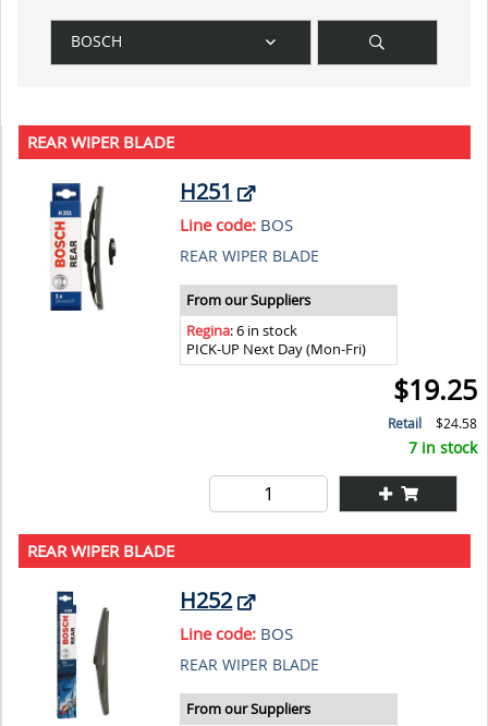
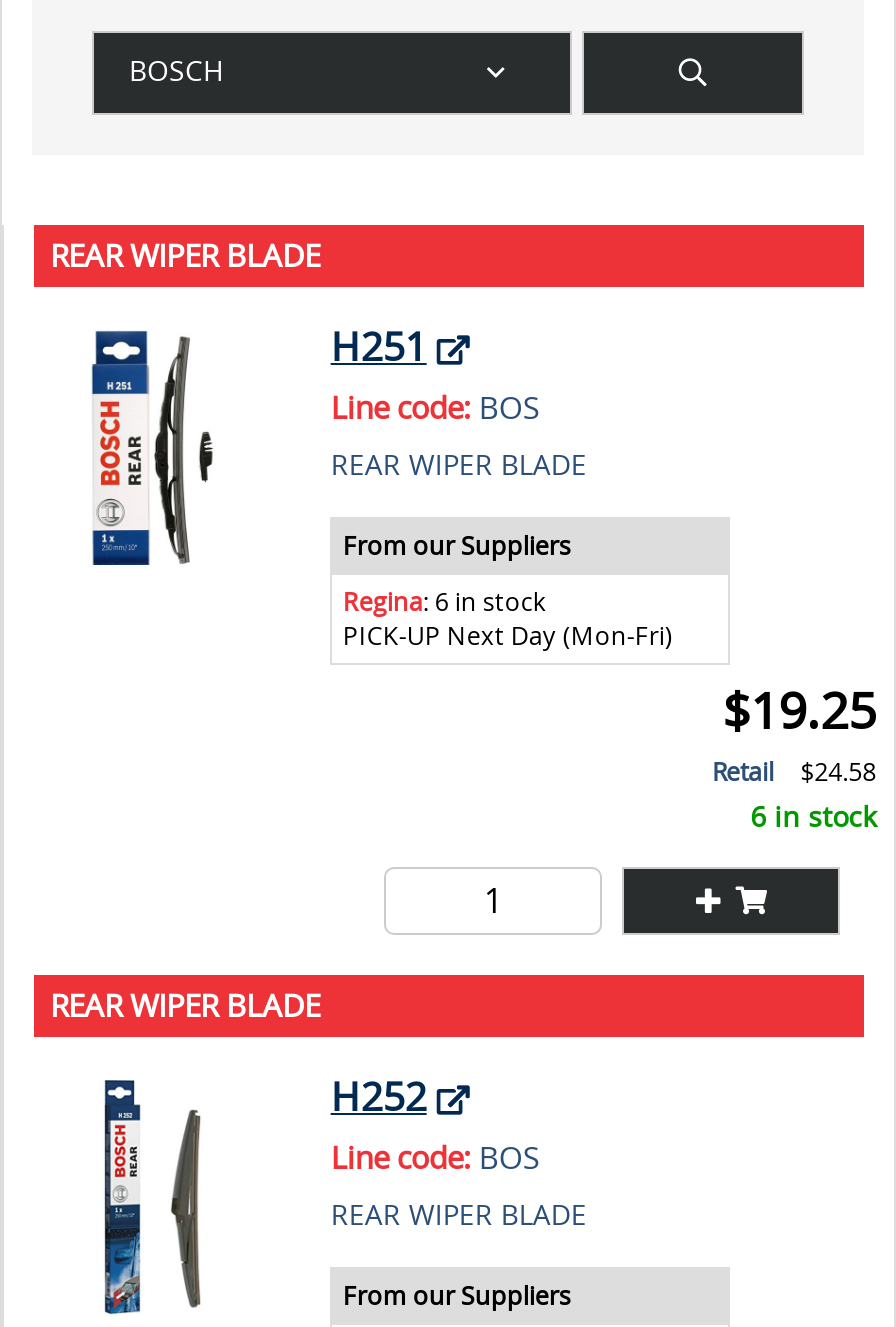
[409,437,477,458] 7 in stock -> [750,797,876,835] 6 in stock

